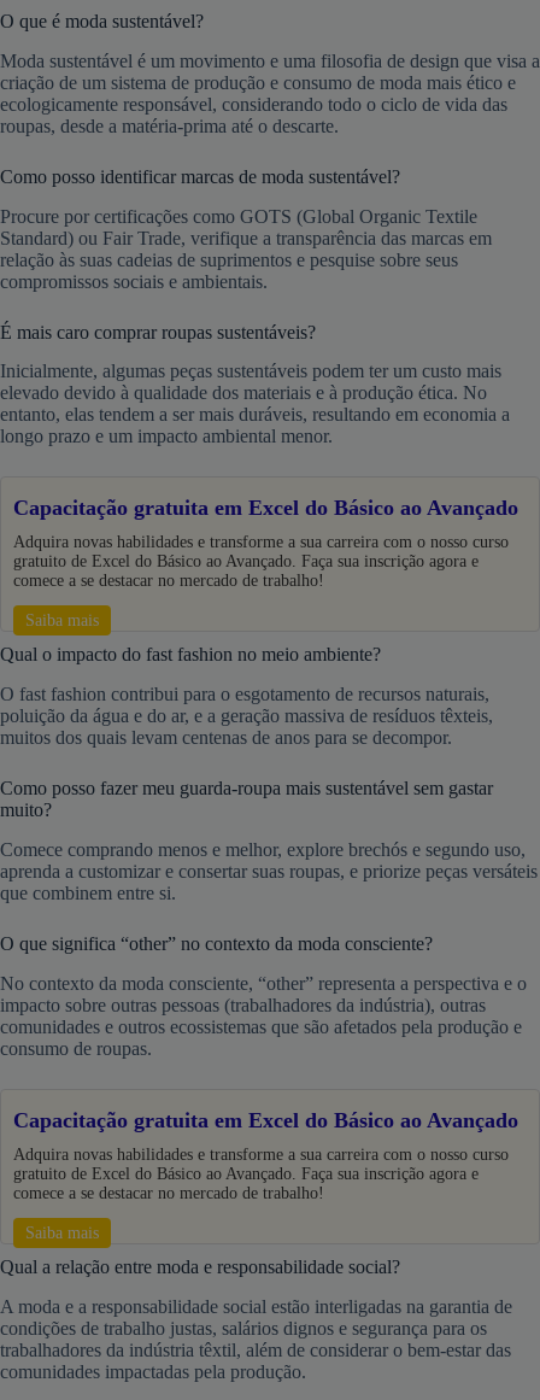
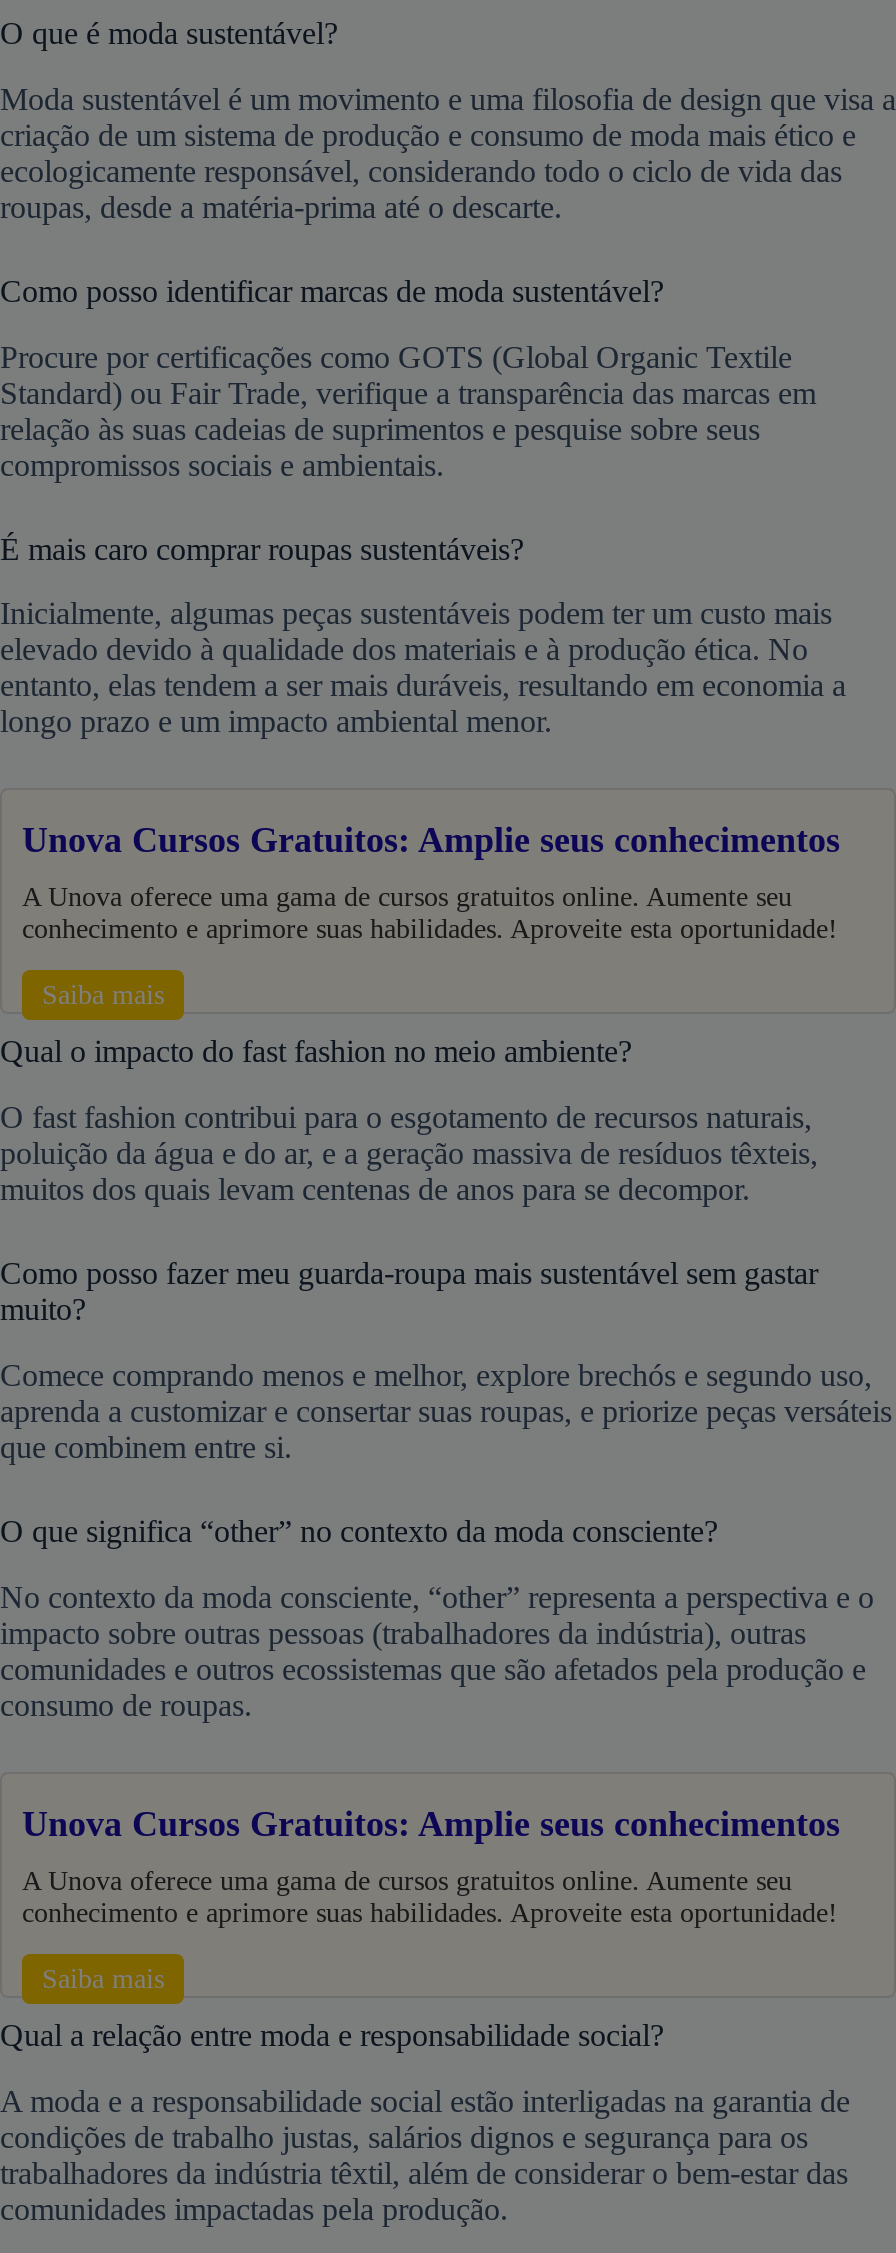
[13,496,518,520] Capacitação gratuita em Excel do Básico ao Avançado -> [22,821,840,861] Unova Cursos Gratuitos: Amplie seus conhecimentos
[13,533,509,590] Adquira novas habilidades e transforme a sua carreira com o nosso curso | gratuito de Excel do Básico ao Avançado. Faça sua inscrição agora e | comece a se destacar no mercado de trabalho! -> [22,883,838,945] A Unova oferece uma gama de cursos gratuitos online. Aumente seu | conhecimento e aprimore suas habilidades. Aproveite esta oportunidade!
[13,1108,518,1132] Capacitação gratuita em Excel do Básico ao Avançado -> [22,1804,840,1844] Unova Cursos Gratuitos: Amplie seus conhecimentos
[13,1145,509,1202] Adquira novas habilidades e transforme a sua carreira com o nosso curso | gratuito de Excel do Básico ao Avançado. Faça sua inscrição agora e | comece a se destacar no mercado de trabalho! -> [22,1866,838,1928] A Unova oferece uma gama de cursos gratuitos online. Aumente seu | conhecimento e aprimore suas habilidades. Aproveite esta oportunidade!

